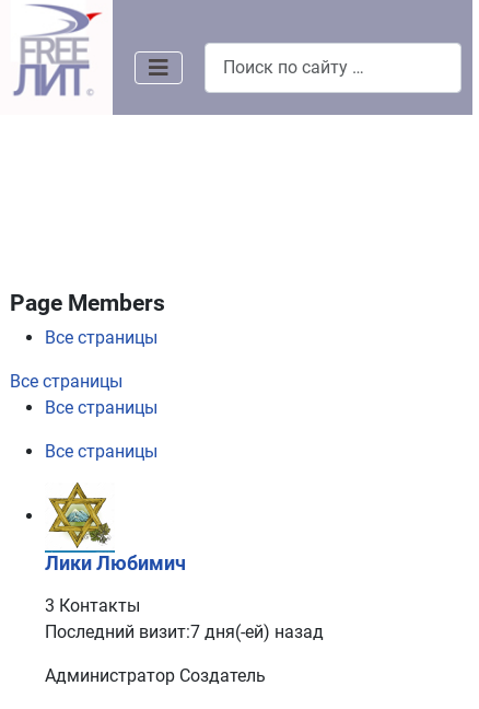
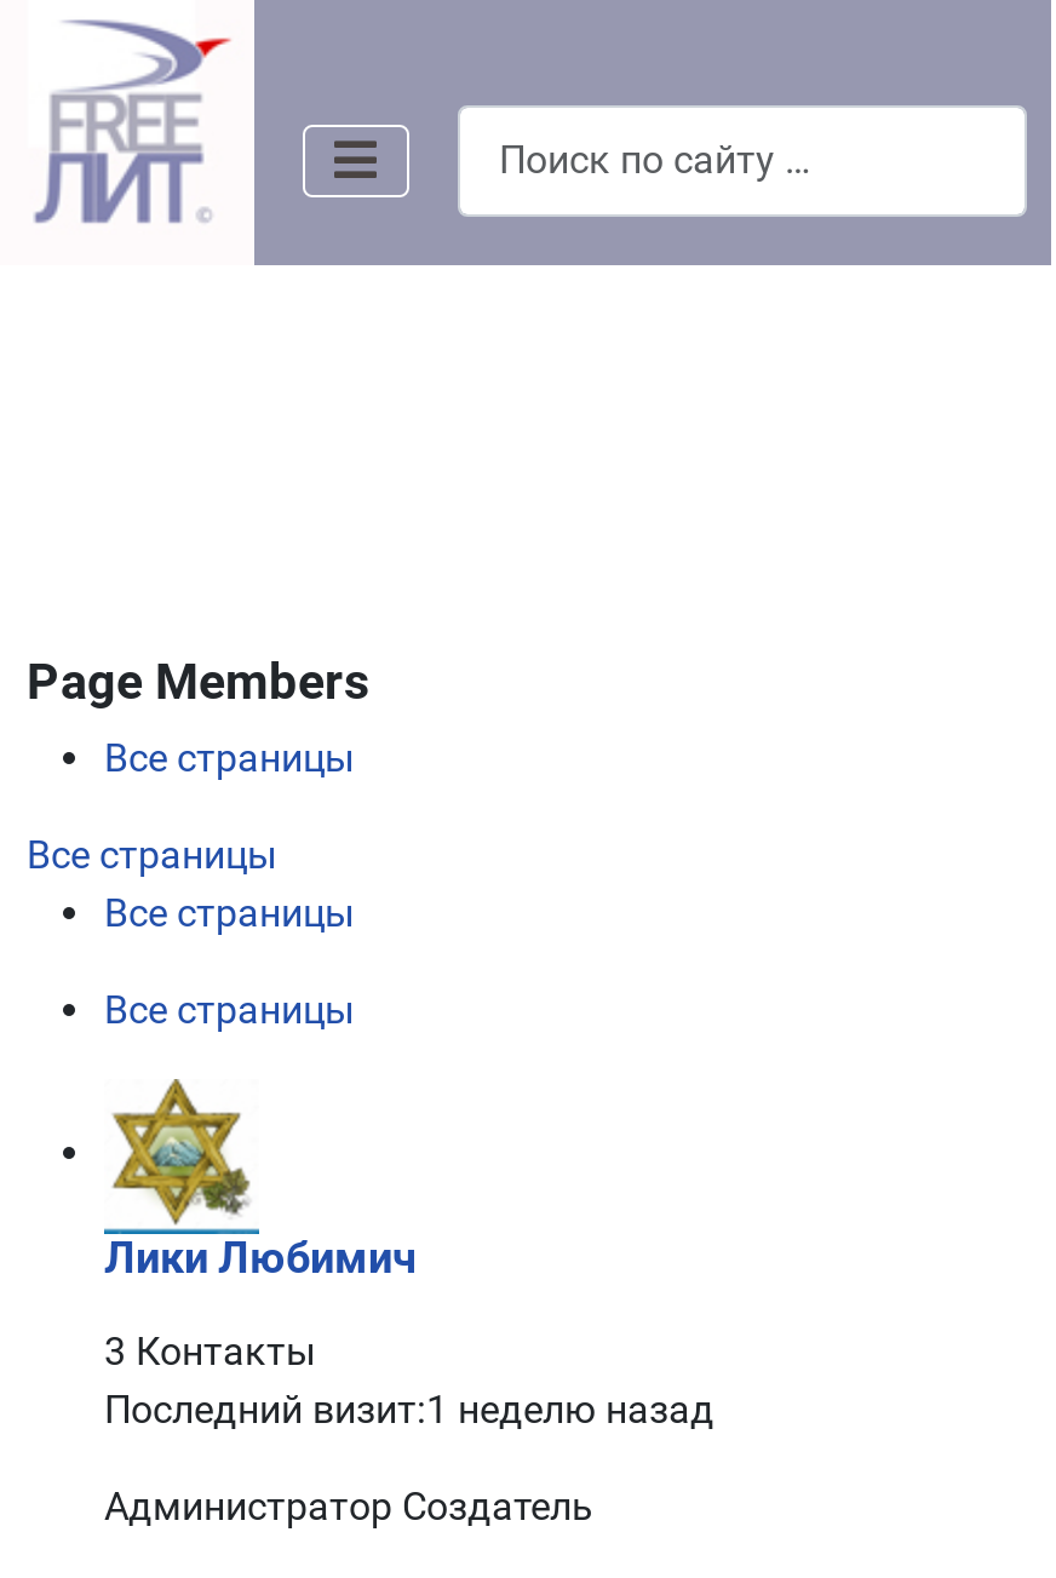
[45,621,324,642] Последний визит:7 дня(-ей) назад -> [104,1387,714,1433] Последний визит:1 неделю назад

